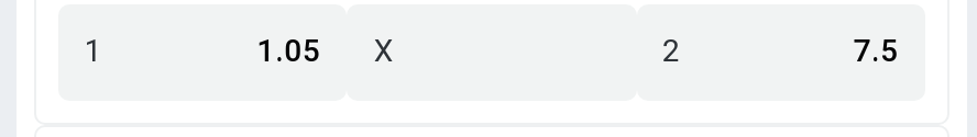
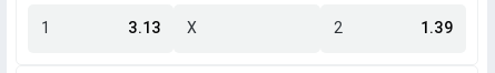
[257,33,394,68] 1.05 X -> [128,19,198,36] 3.13 X
[853,33,899,68] 7.5 -> [420,19,453,36] 1.39

